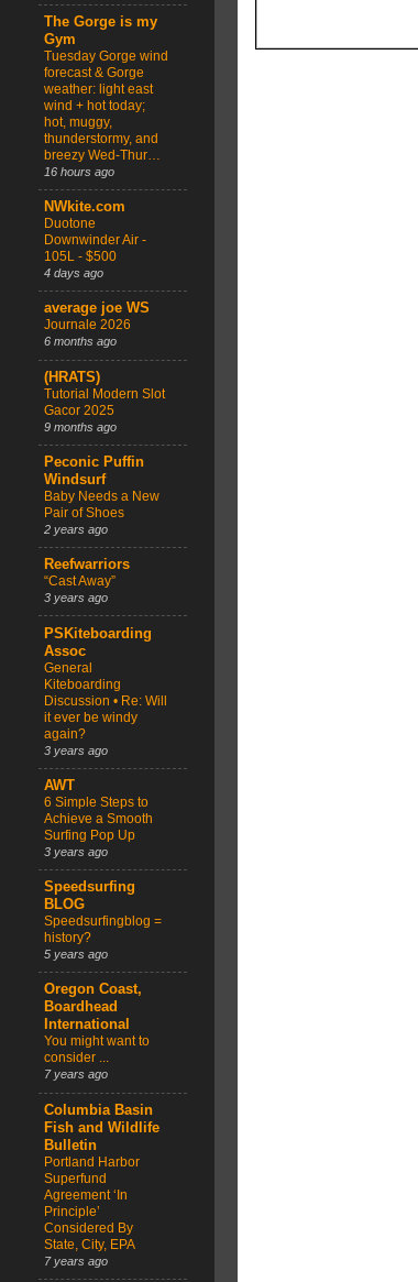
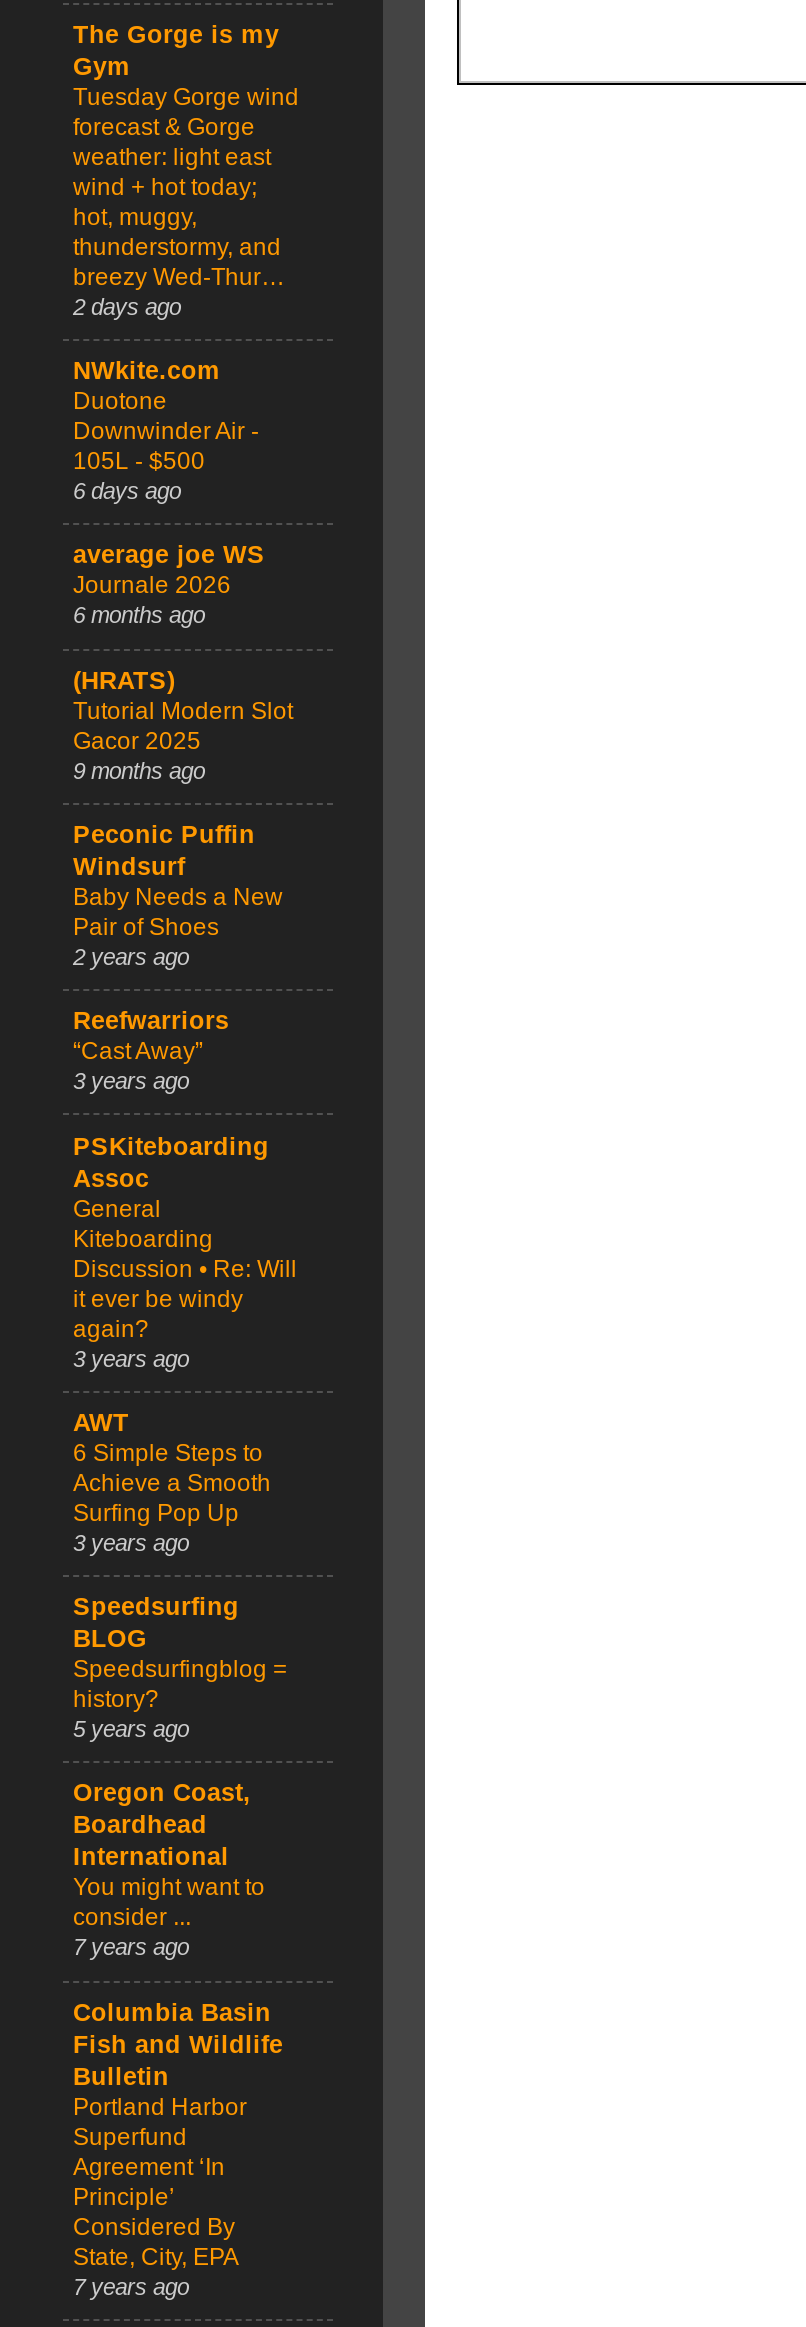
[44,165,114,178] 16 hours ago -> [73,295,181,319] 2 days ago
[44,267,103,280] 4 days ago -> [73,479,181,503] 6 days ago

